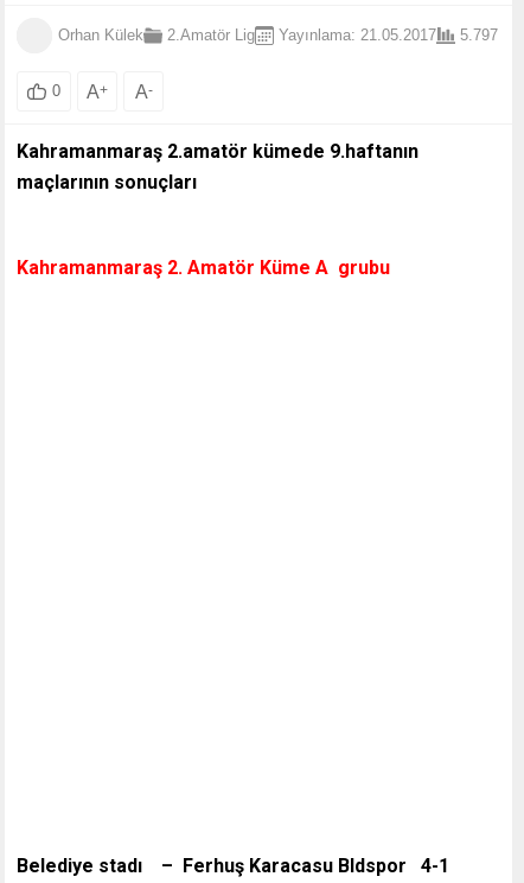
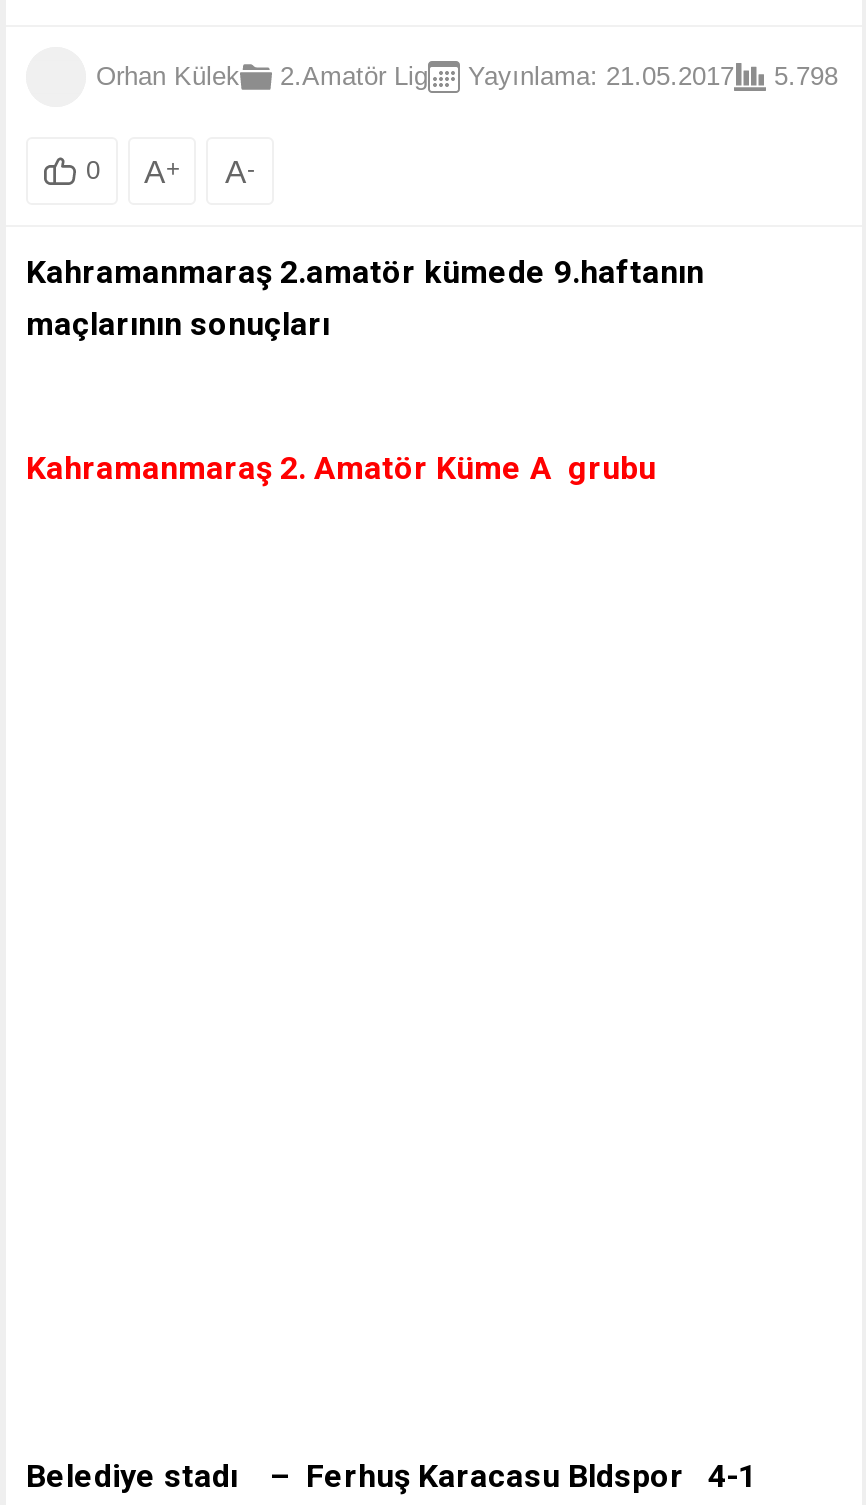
[58,26,498,44] Orhan Külek 2.Amatör Lig Yayınlama: 21.05.2017 5.797 -> [96,61,838,91] Orhan Külek 2.Amatör Lig Yayınlama: 21.05.2017 5.798

